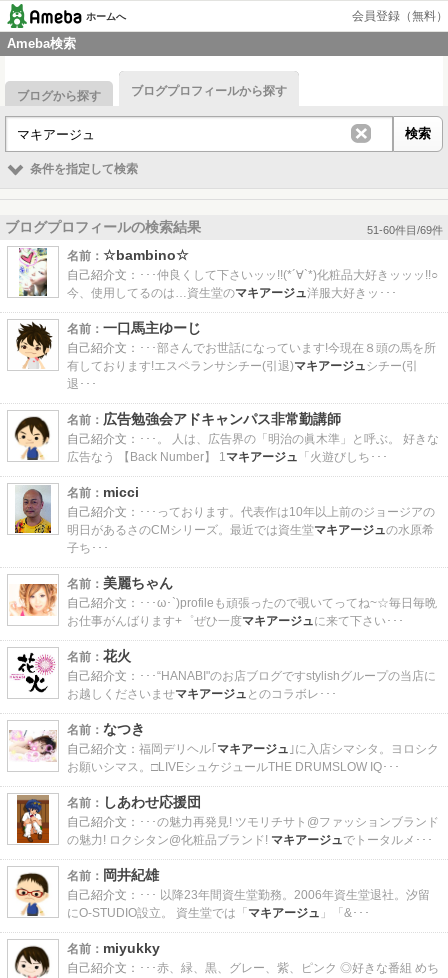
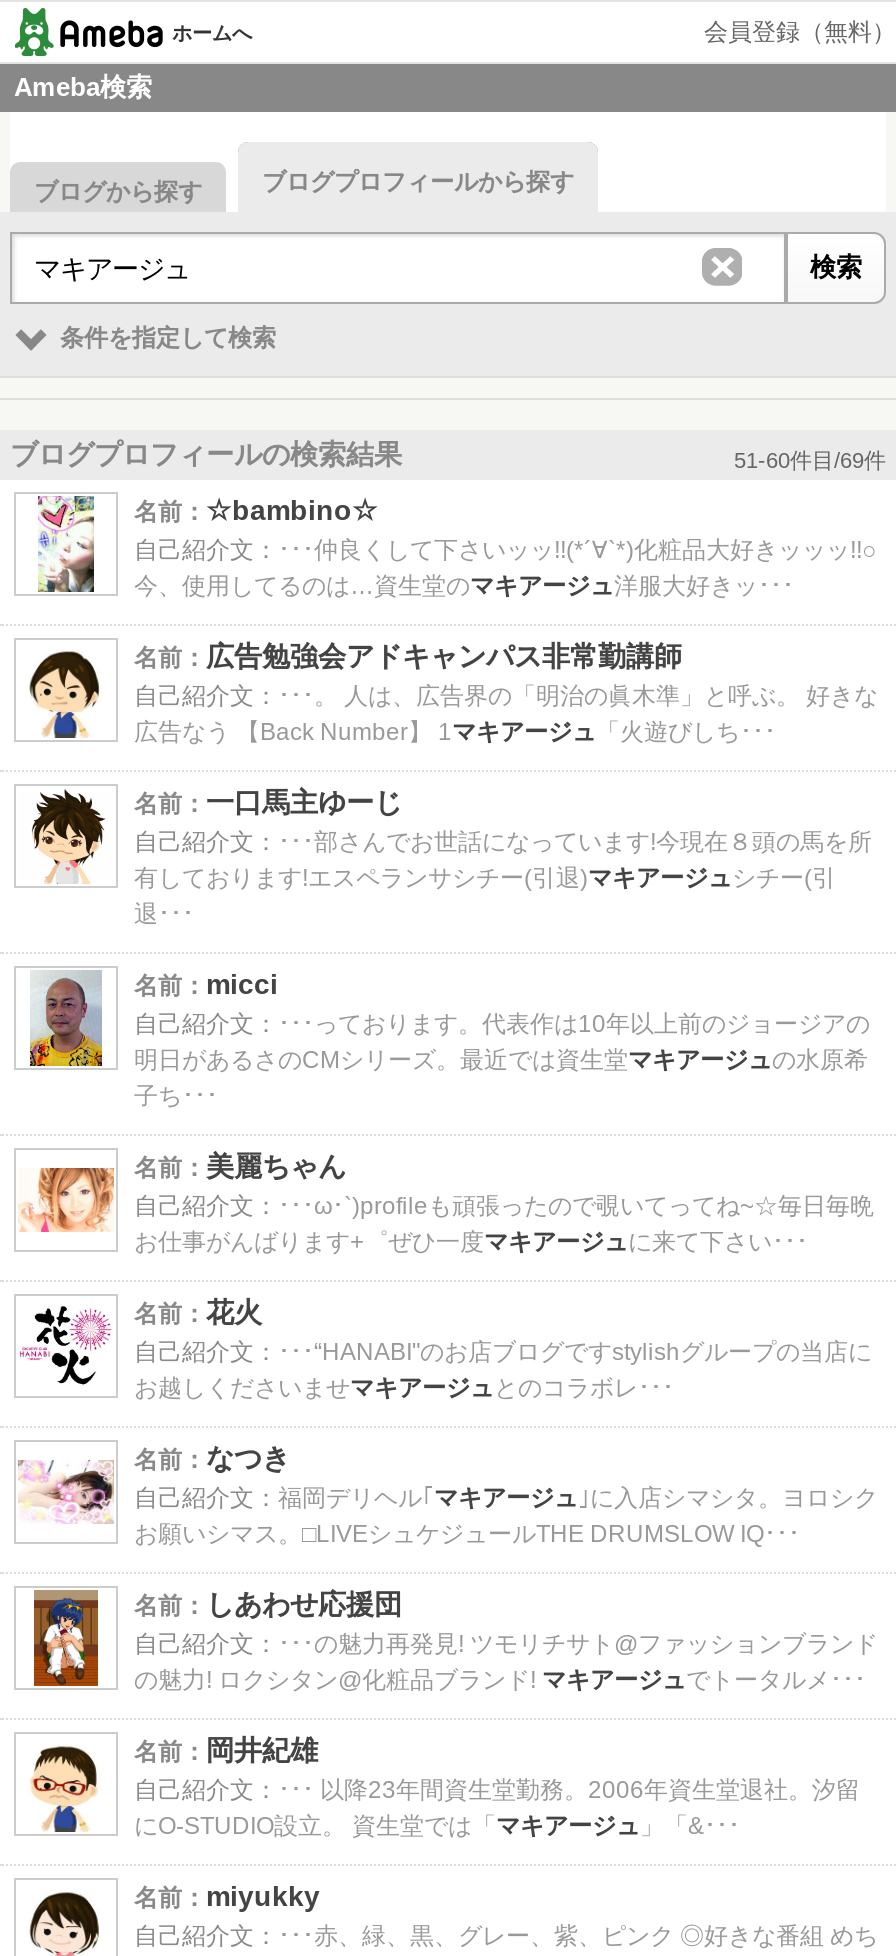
moved [15,320,436,391] -> [30,786,872,928]: [image] | 名前：一口馬主ゆーじ | 自己紹介文：･･･部さんでお世話になっています!今現在８頭の馬を所 | 有しております!エスペランサシチー(引退)マキアージュシチー(引 | 退･･･
moved [14,411,439,464] -> [28,640,878,746]: [image] | 名前：広告勉強会アドキャンパス非常勤講師 | 自己紹介文：･･･。 人は、広告界の「明治の眞木準」と呼ぶ。 好きな | 広告なう 【Back Number】 1マキアージュ「火遊びしち･･･

